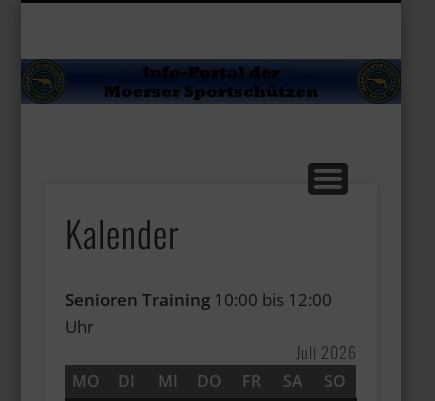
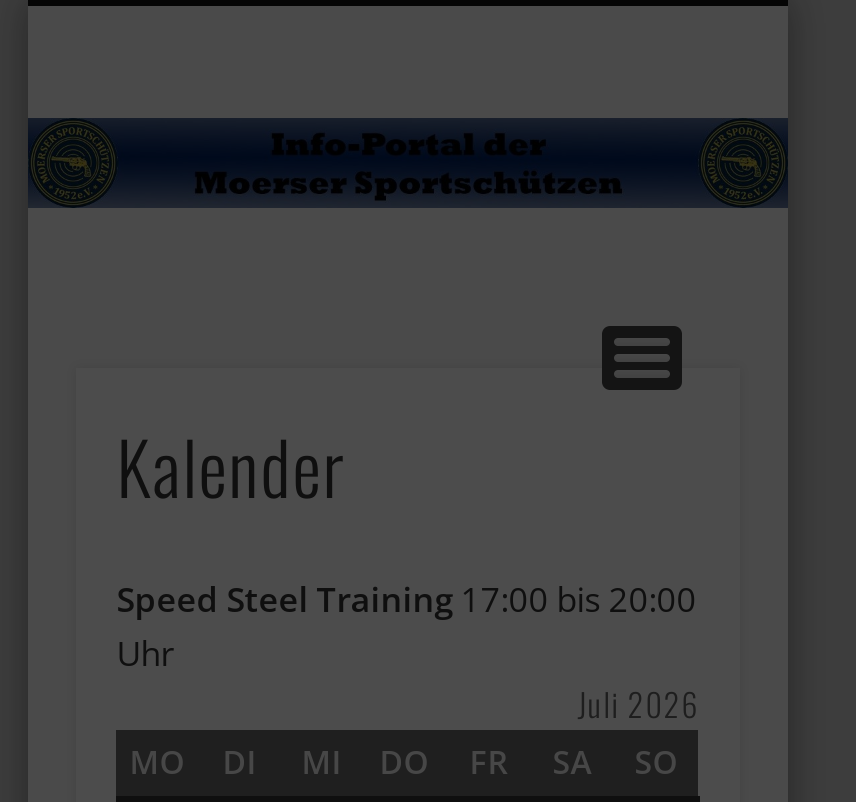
[65,288,332,311] Senioren Training 10:00 bis 12:00 -> [116,576,696,622] Speed Steel Training 17:00 bis 20:00

